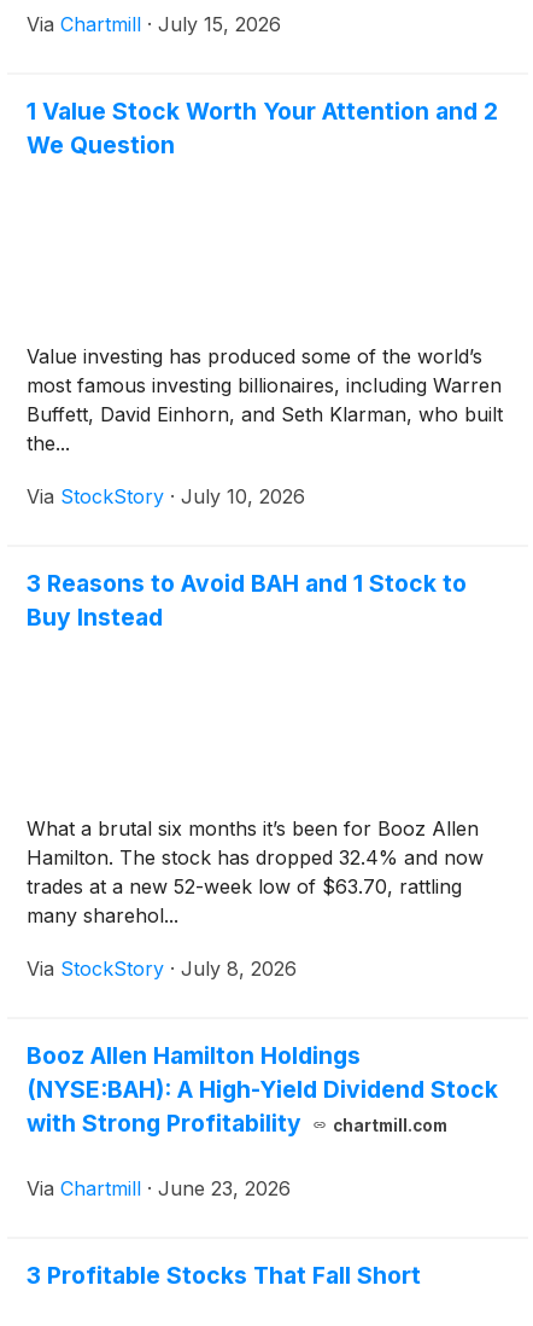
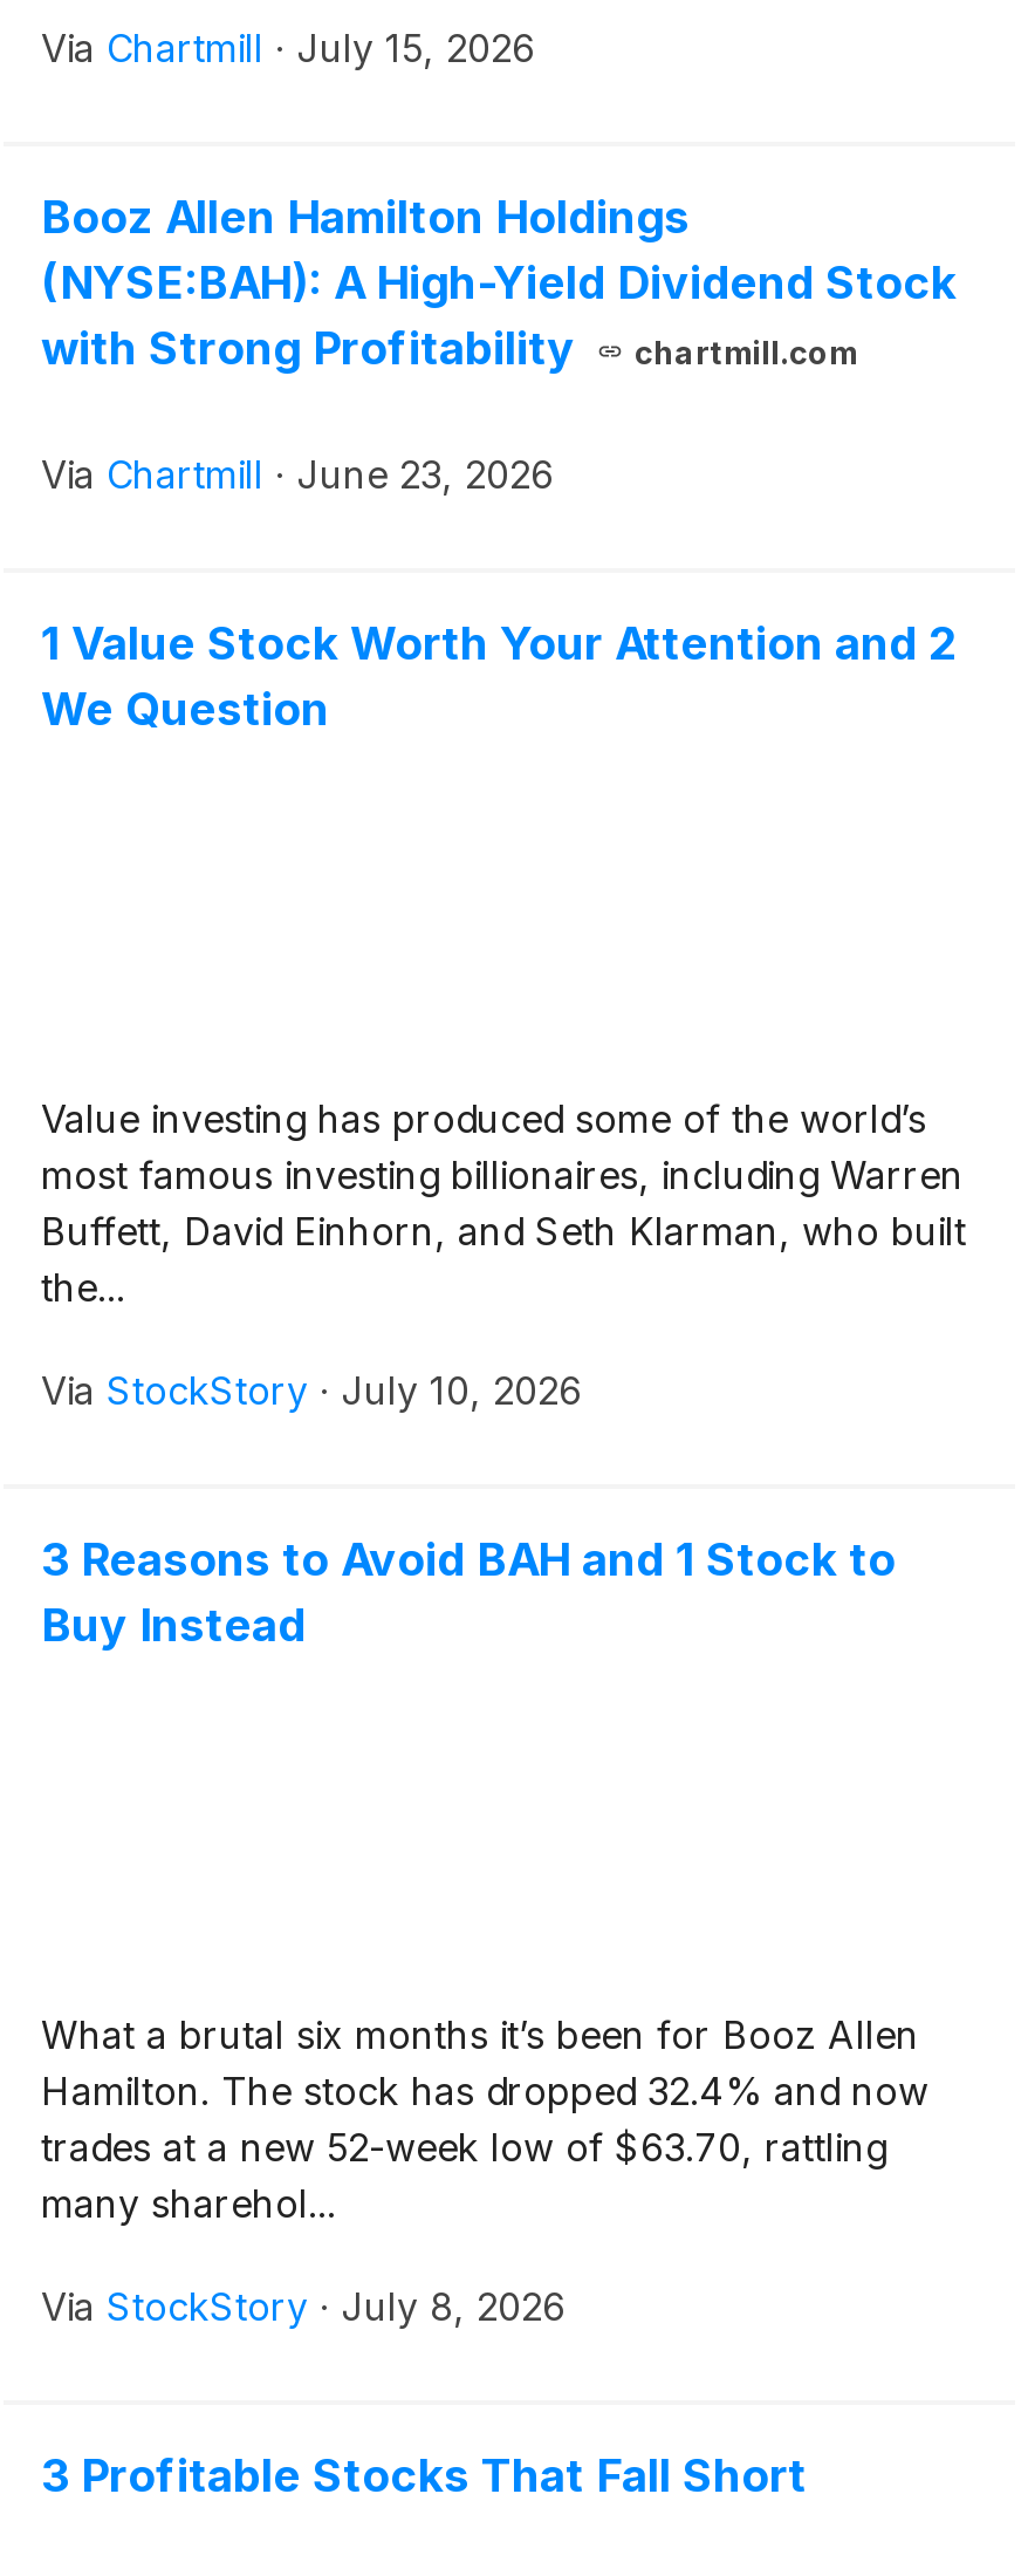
moved [27,97,503,981] -> [41,615,966,2330]: 1 Value Stock Worth Your Attention and 2 | We Question | Value investing has produced some of the world’s | ... | many sharehol... | Via StockStory · July 8, 2026
moved [27,1041,498,1200] -> [41,189,957,498]: Booz Allen Hamilton Holdings | (NYSE:BAH): A High-Yield Dividend Stock | with Strong Profitability | chartmill.com | Via Chartmill · June 23, 2026

